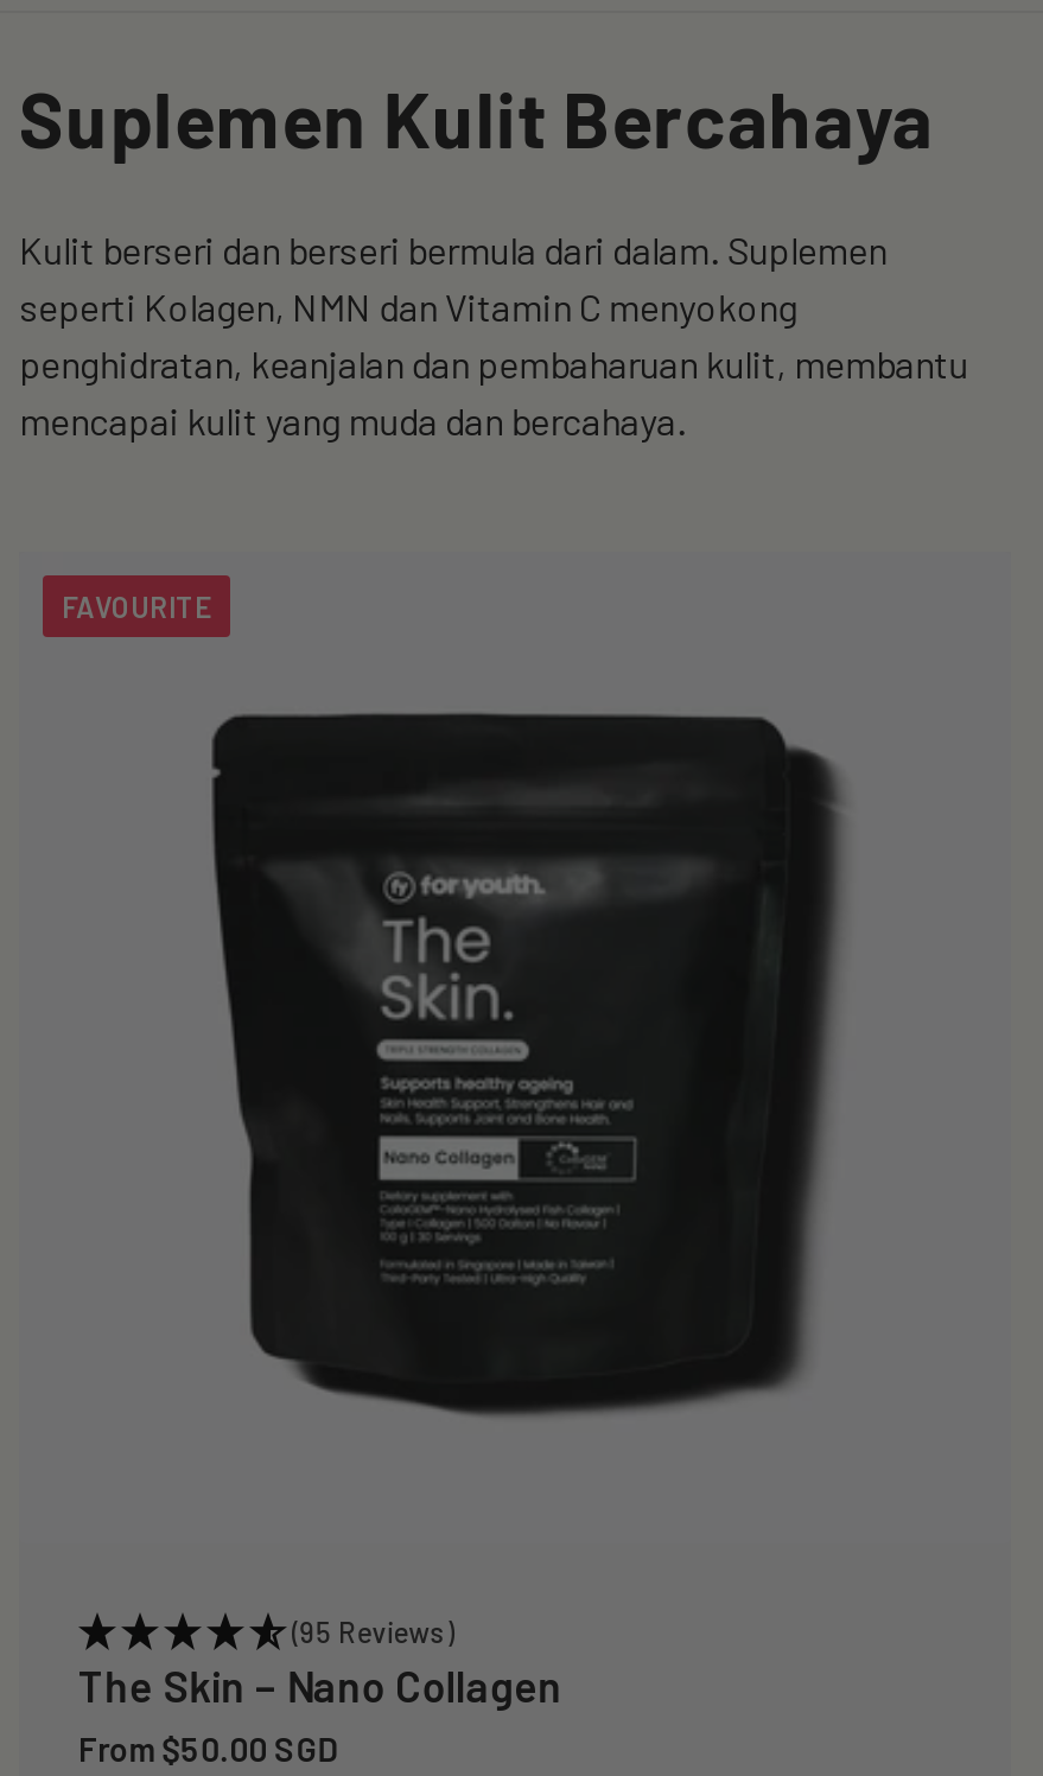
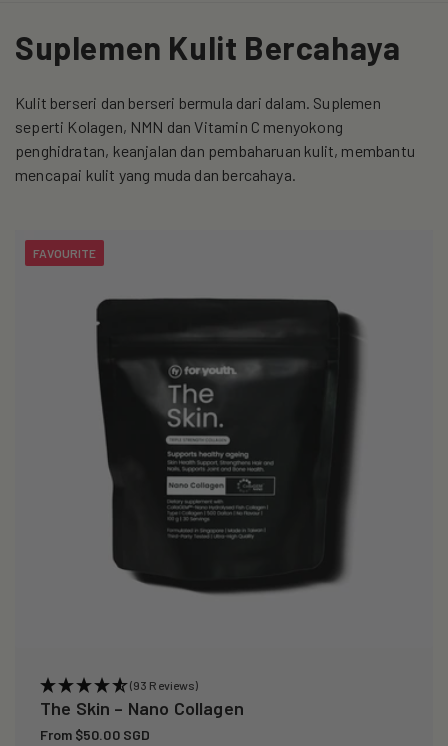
[292,1614,454,1647] (95 Reviews) -> [130,678,198,692] (93 Reviews)

